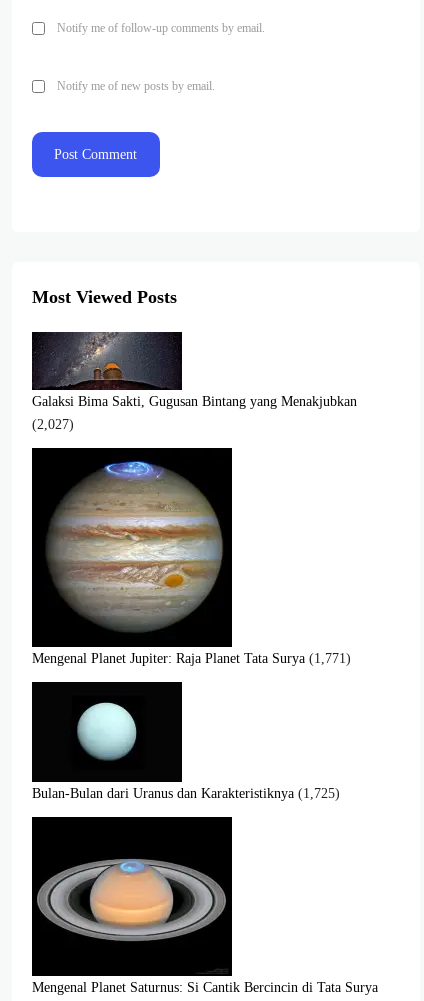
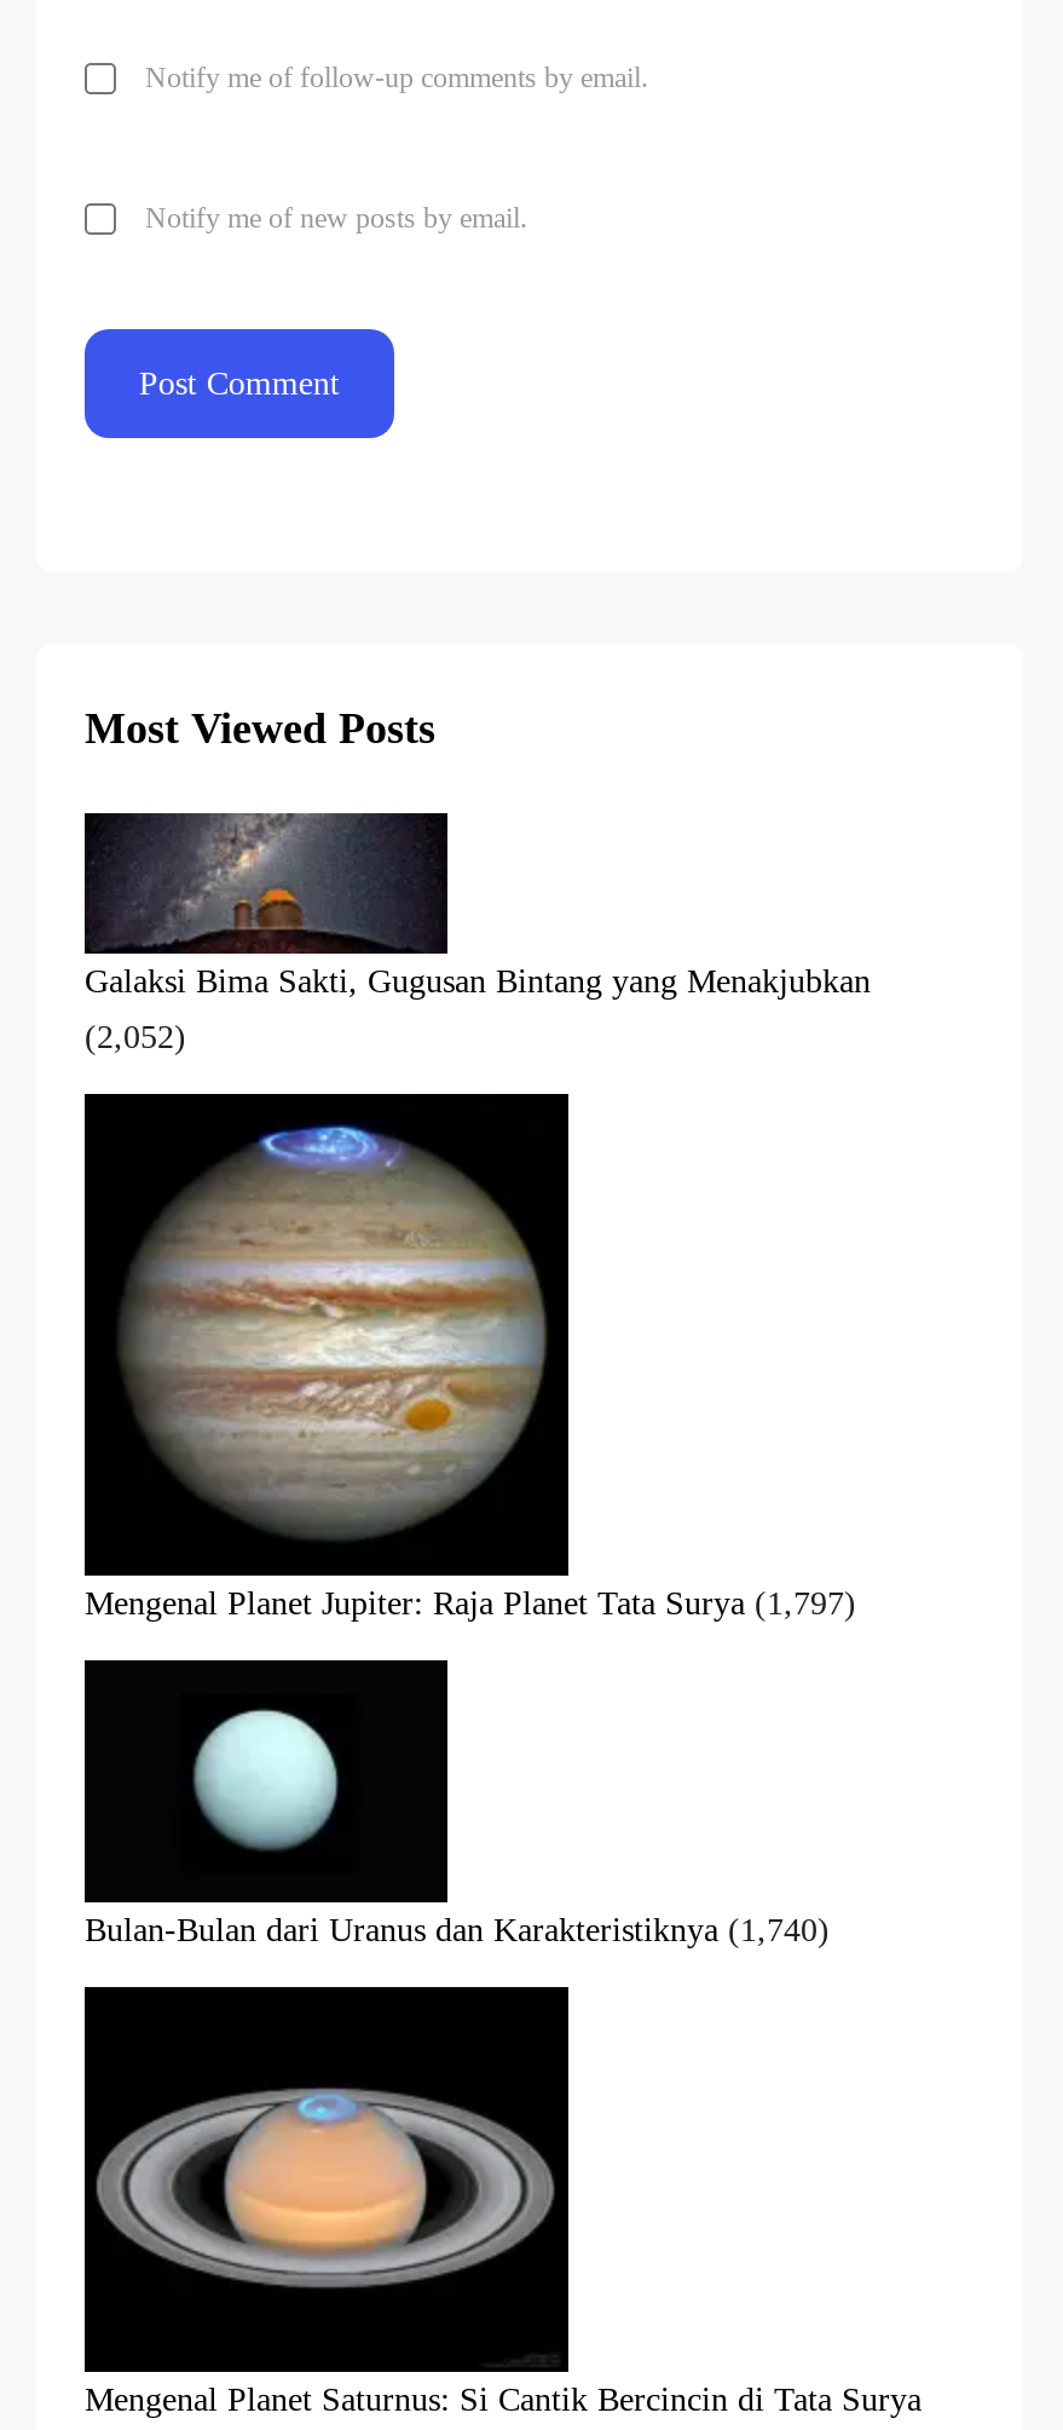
[32,417,74,432] (2,027) -> [85,1019,186,1055] (2,052)
[32,651,351,666] Mengenal Planet Jupiter: Raja Planet Tata Surya (1,771) -> [85,1585,856,1621] Mengenal Planet Jupiter: Raja Planet Tata Surya (1,797)
[32,786,340,801] Bulan-Bulan dari Uranus dan Karakteristiknya (1,725) -> [85,1912,830,1948] Bulan-Bulan dari Uranus dan Karakteristiknya (1,740)

